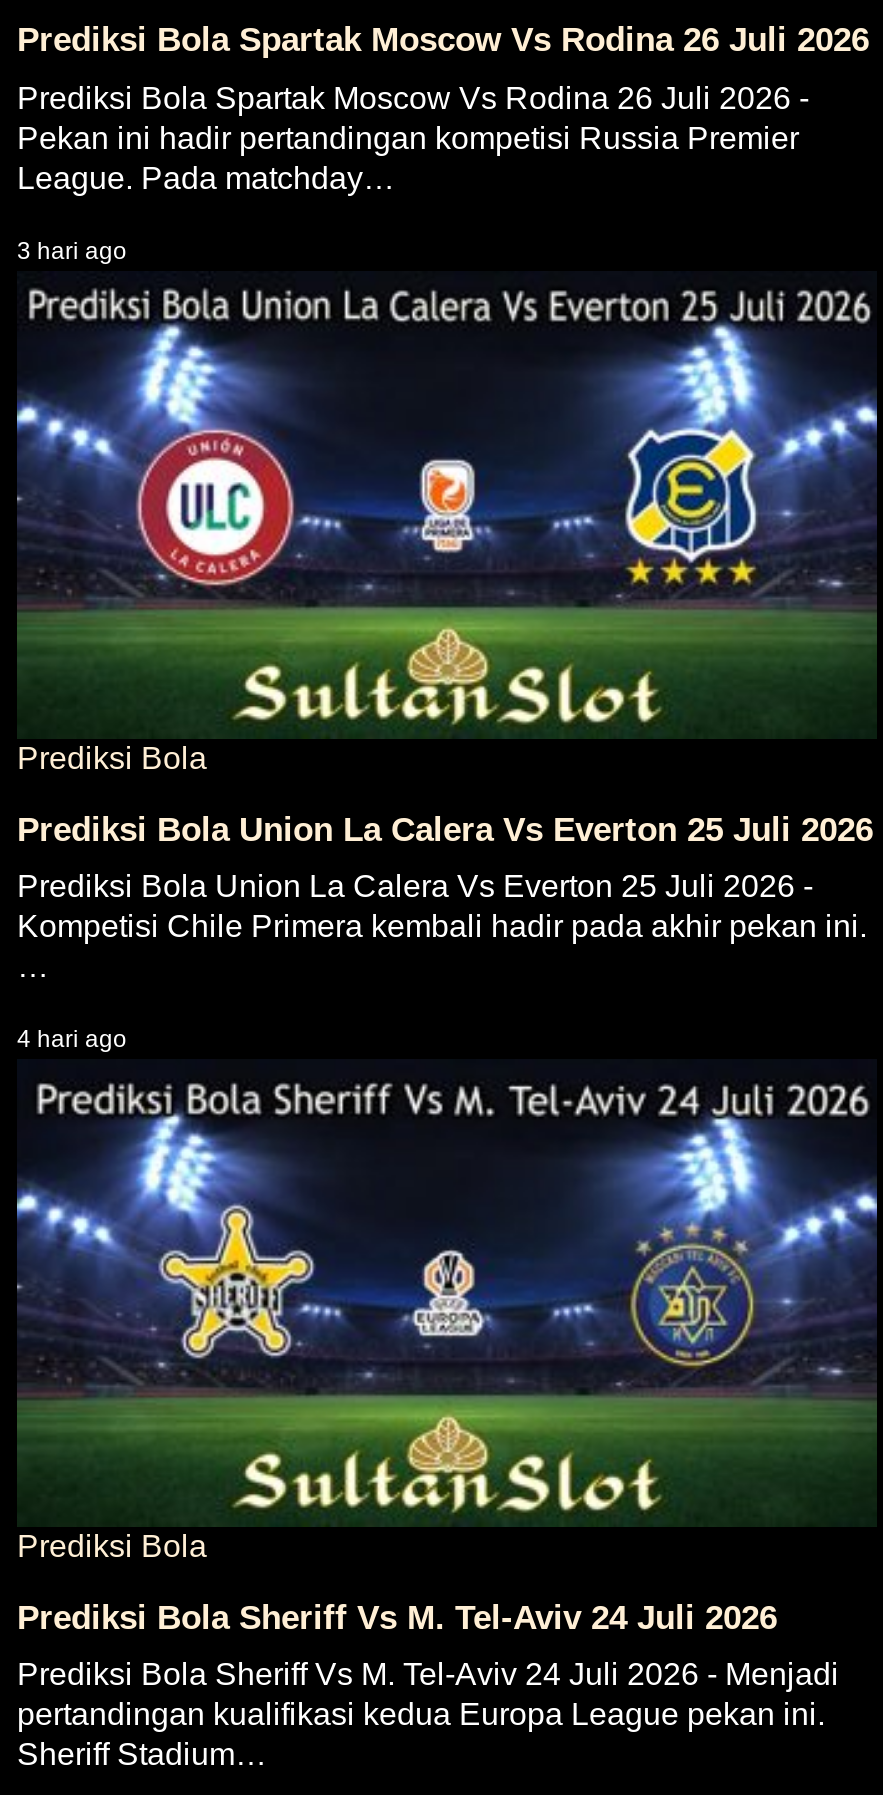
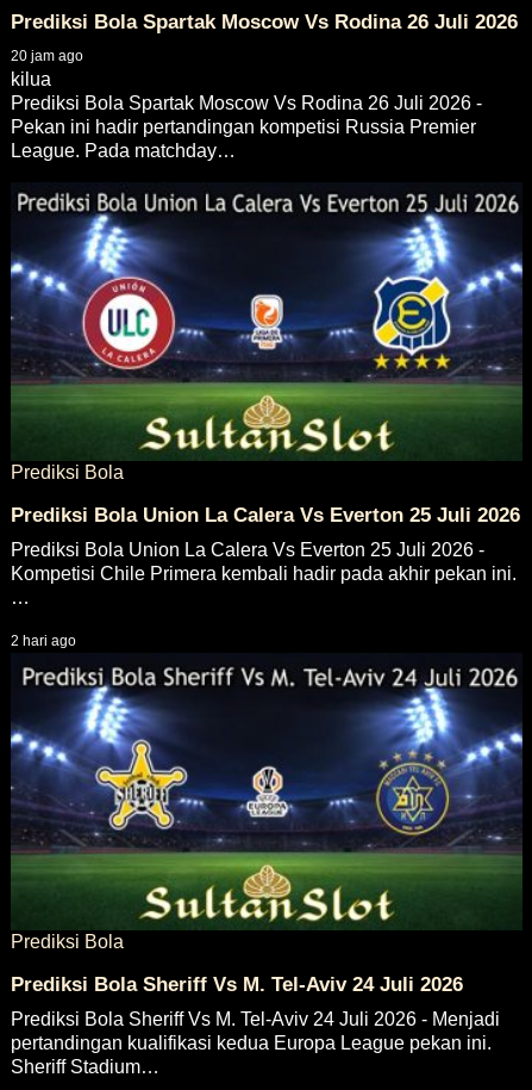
none -> [11,48,83,90] 20 jam ago | kilua
moved [17,81,809,195] -> [11,93,482,161]: Prediksi Bola Spartak Moscow Vs Rodina 26 Juli 2026 - | Pekan ini hadir pertandingan kompetisi Russia Premier | League. Pada matchday…
[17,237,127,265] 3 hari ago -> none
[17,1025,127,1053] 4 hari ago -> [11,632,76,649] 2 hari ago

